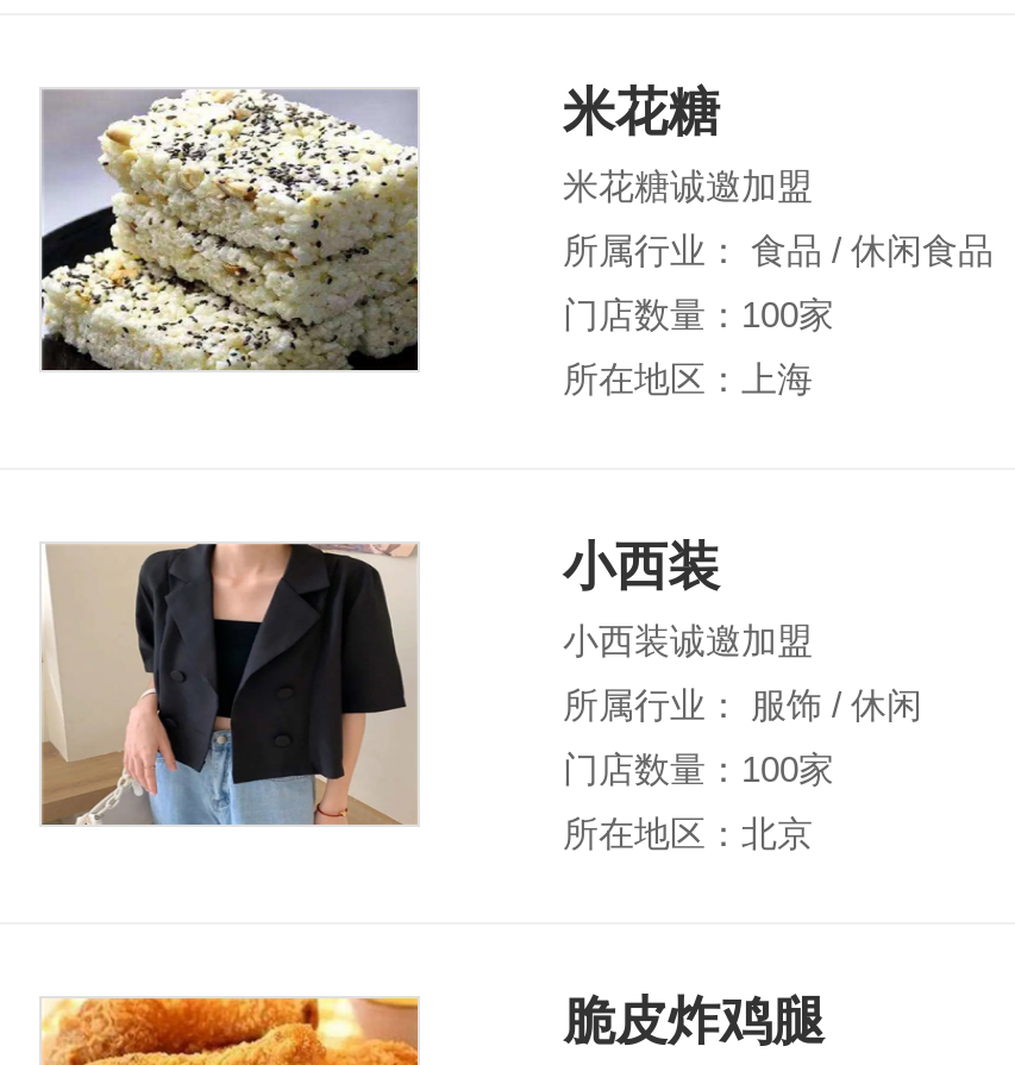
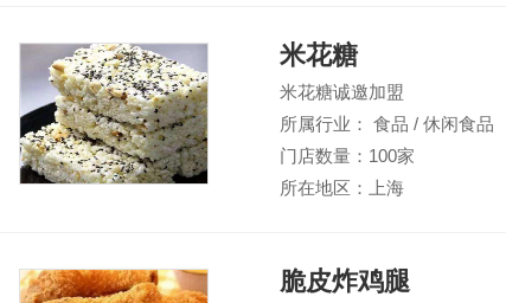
[42,541,415,827] [image] -> none
[563,537,922,853] 小西装 | 小西装诚邀加盟 | 所属行业： 服饰 / 休闲 | 门店数量：100家 | 所在地区：北京 -> none

